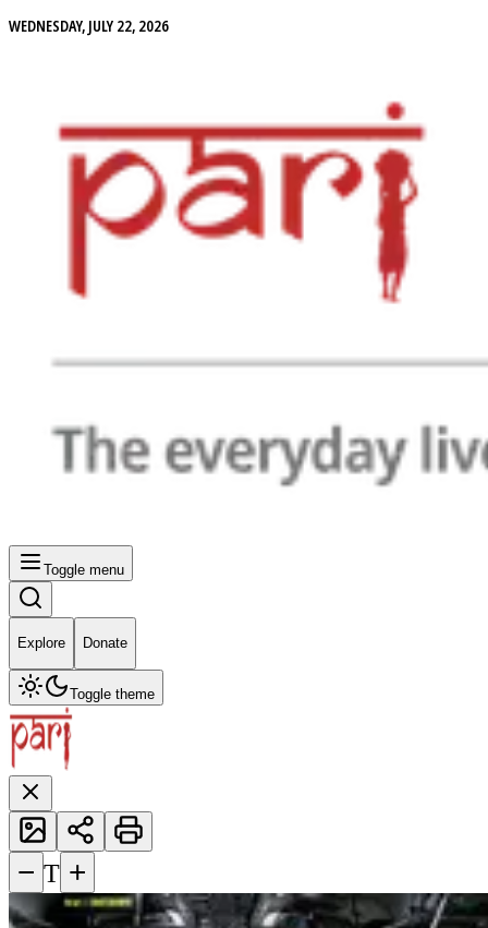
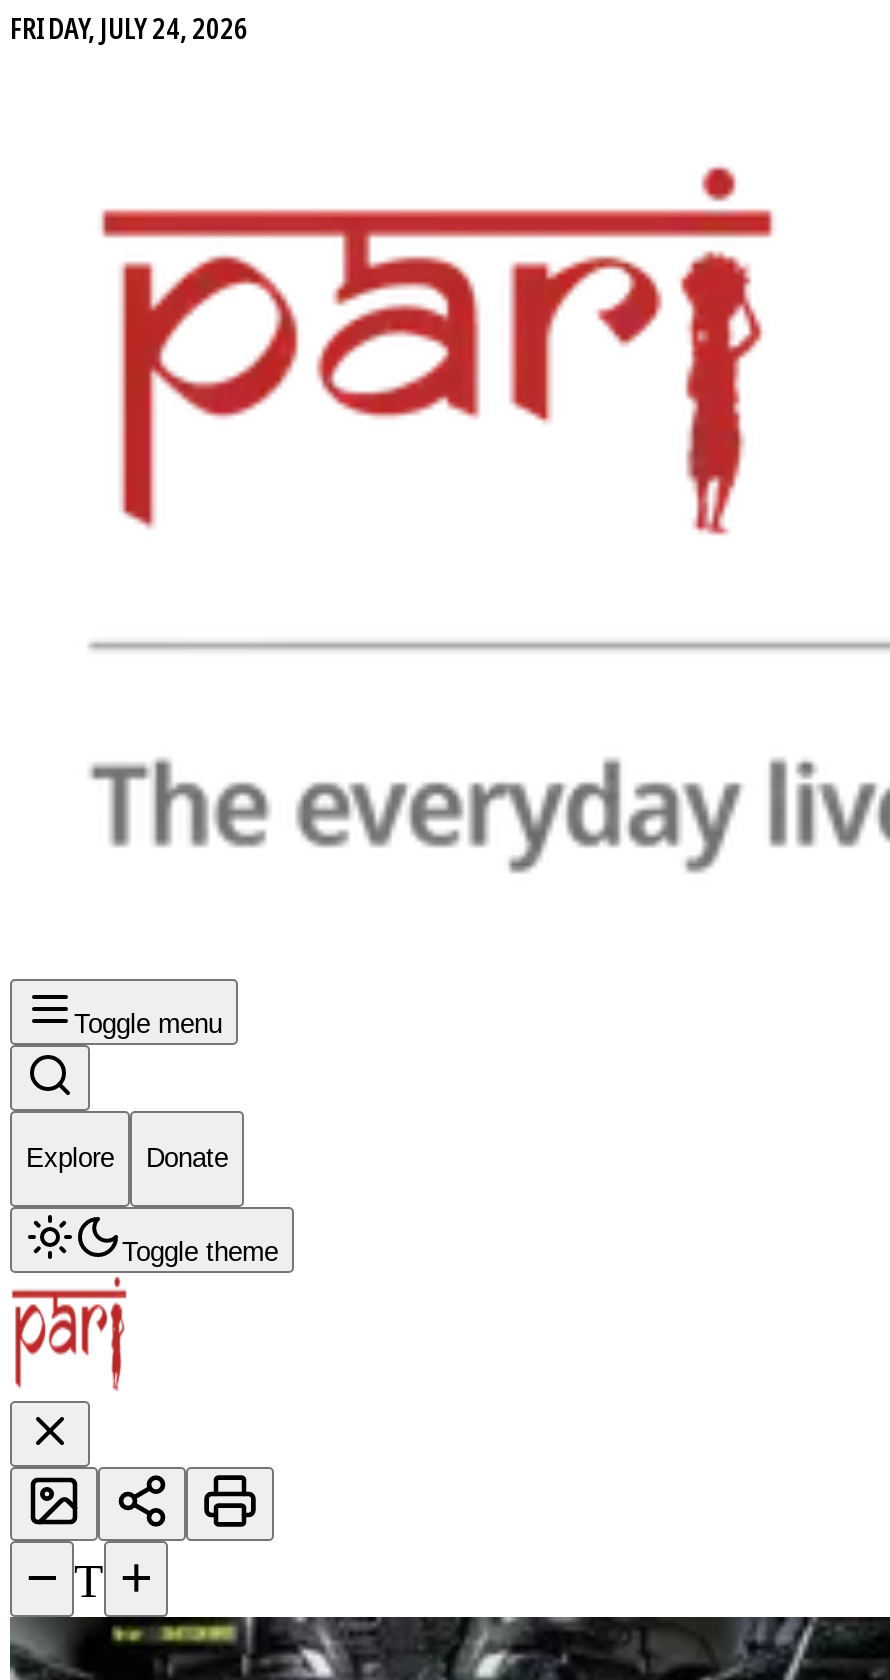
[9,15,169,36] WEDNESDAY, JULY 22, 2026 -> [10,9,248,47] FRIDAY, JULY 24, 2026

